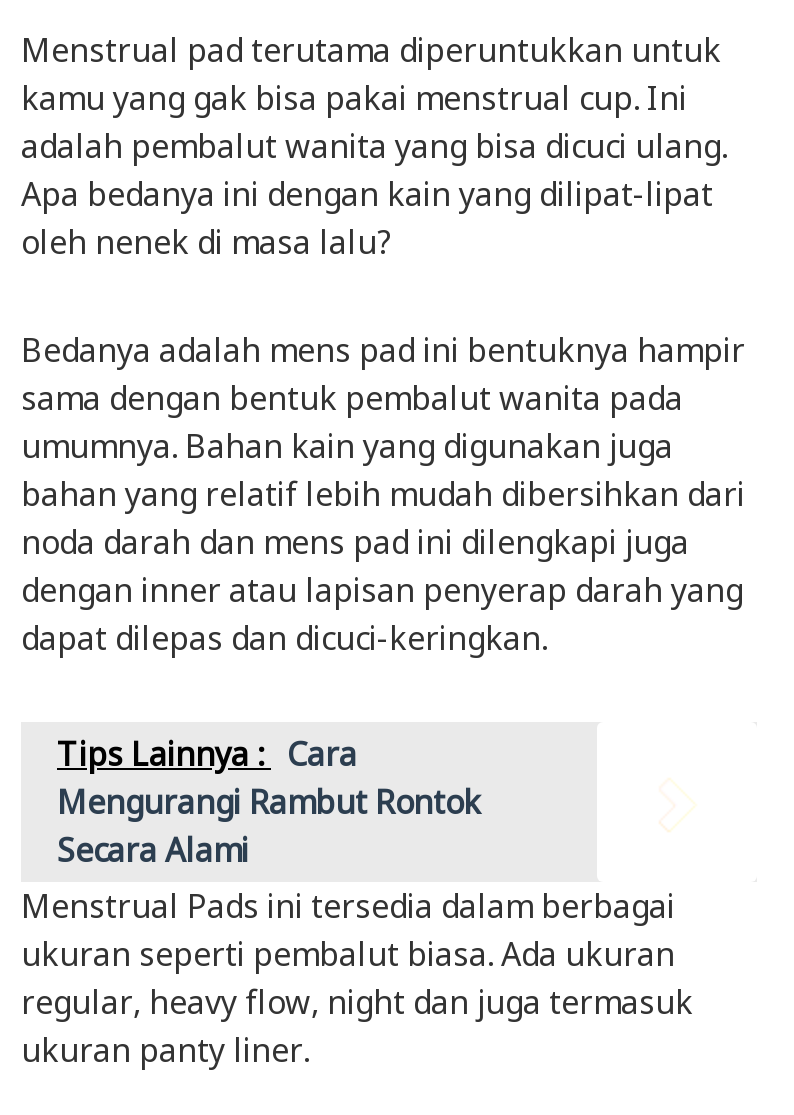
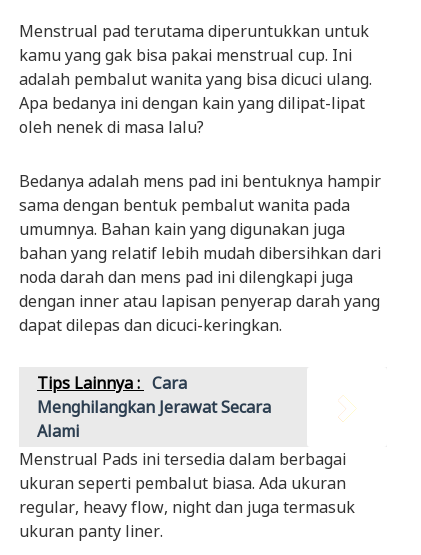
[57,780,481,872] Mengurangi Rambut Rontok | Secara Alami -> [37,396,271,442] Menghilangkan Jerawat Secara | Alami

